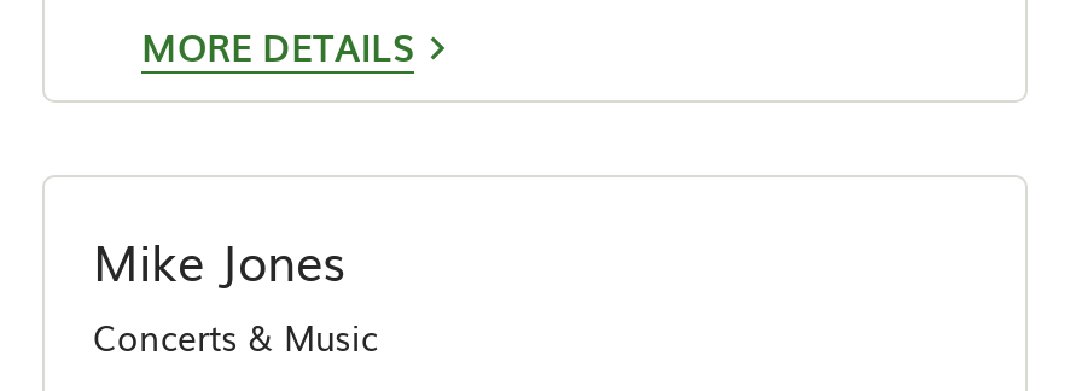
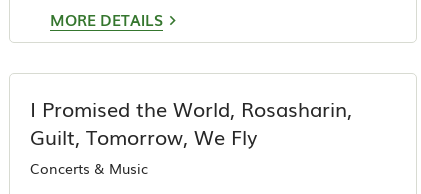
[93,223,347,296] Mike Jones -> [30,93,352,151] I Promised the World, Rosasharin, | Guilt, Tomorrow, We Fly

